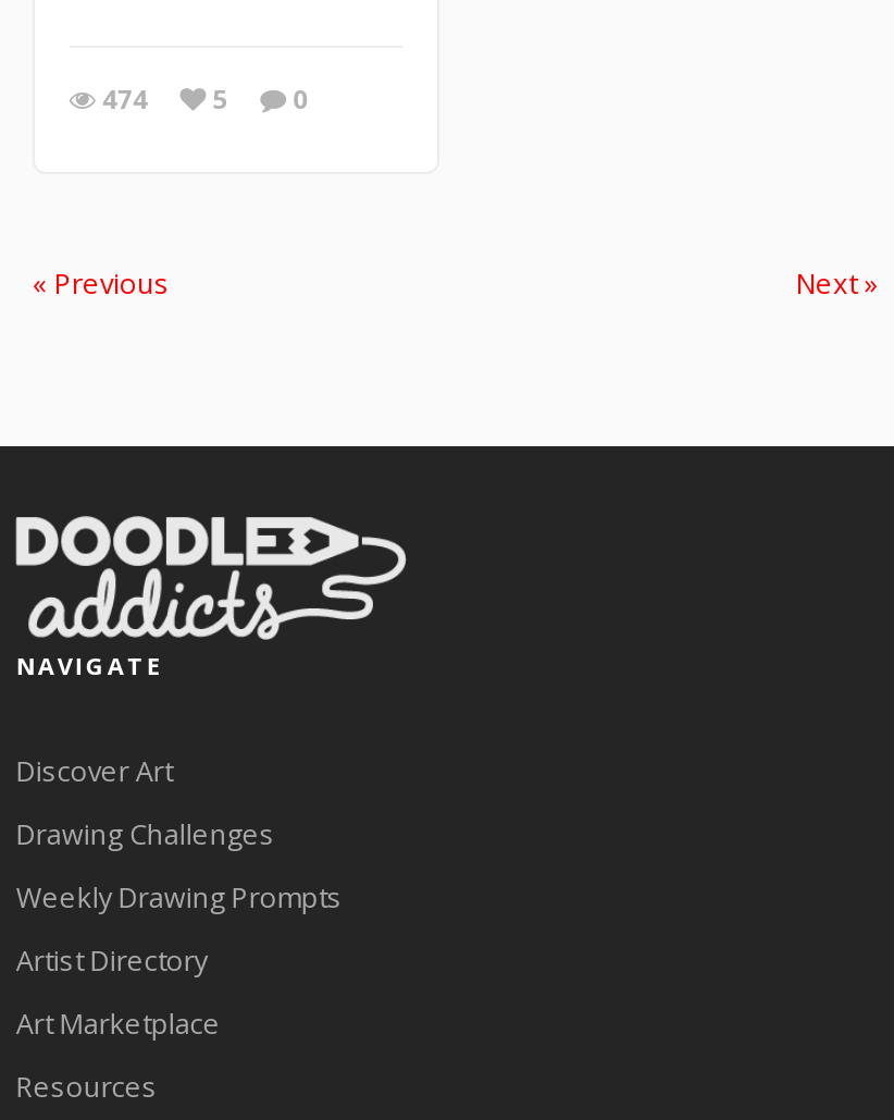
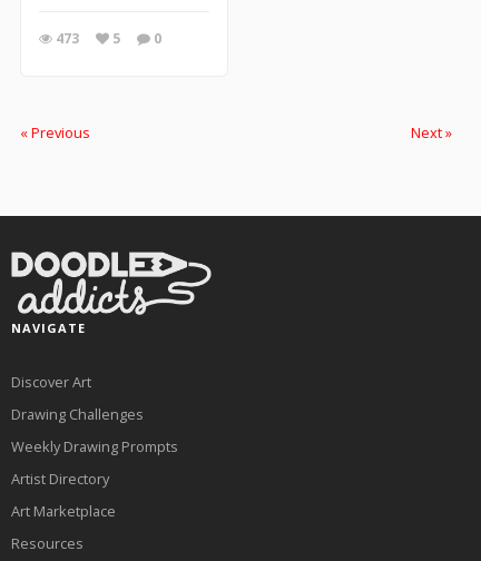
[95,81,308,118] 474 5 0 -> [52,29,161,48] 473 5 0

